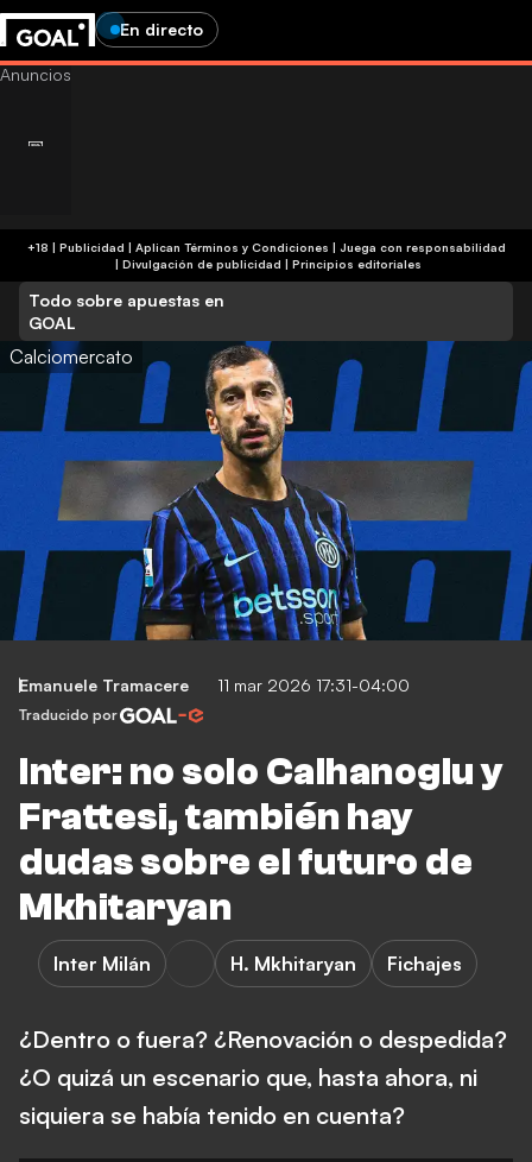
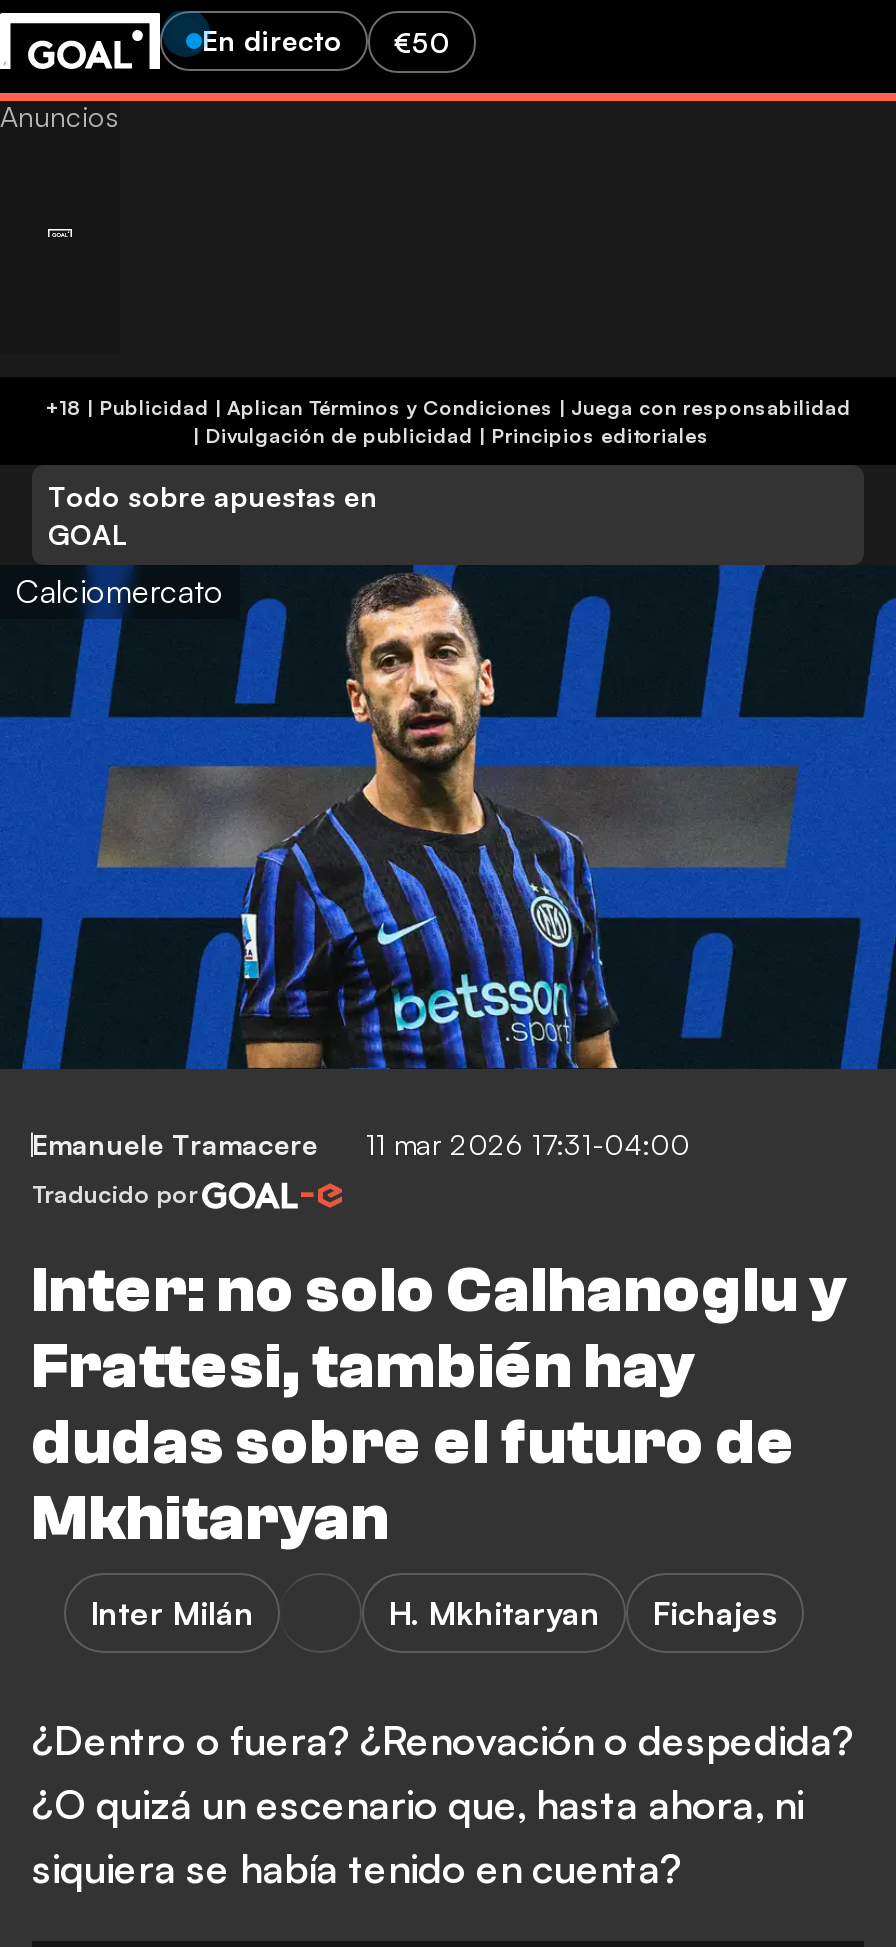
none -> [394,24,450,58] €50

